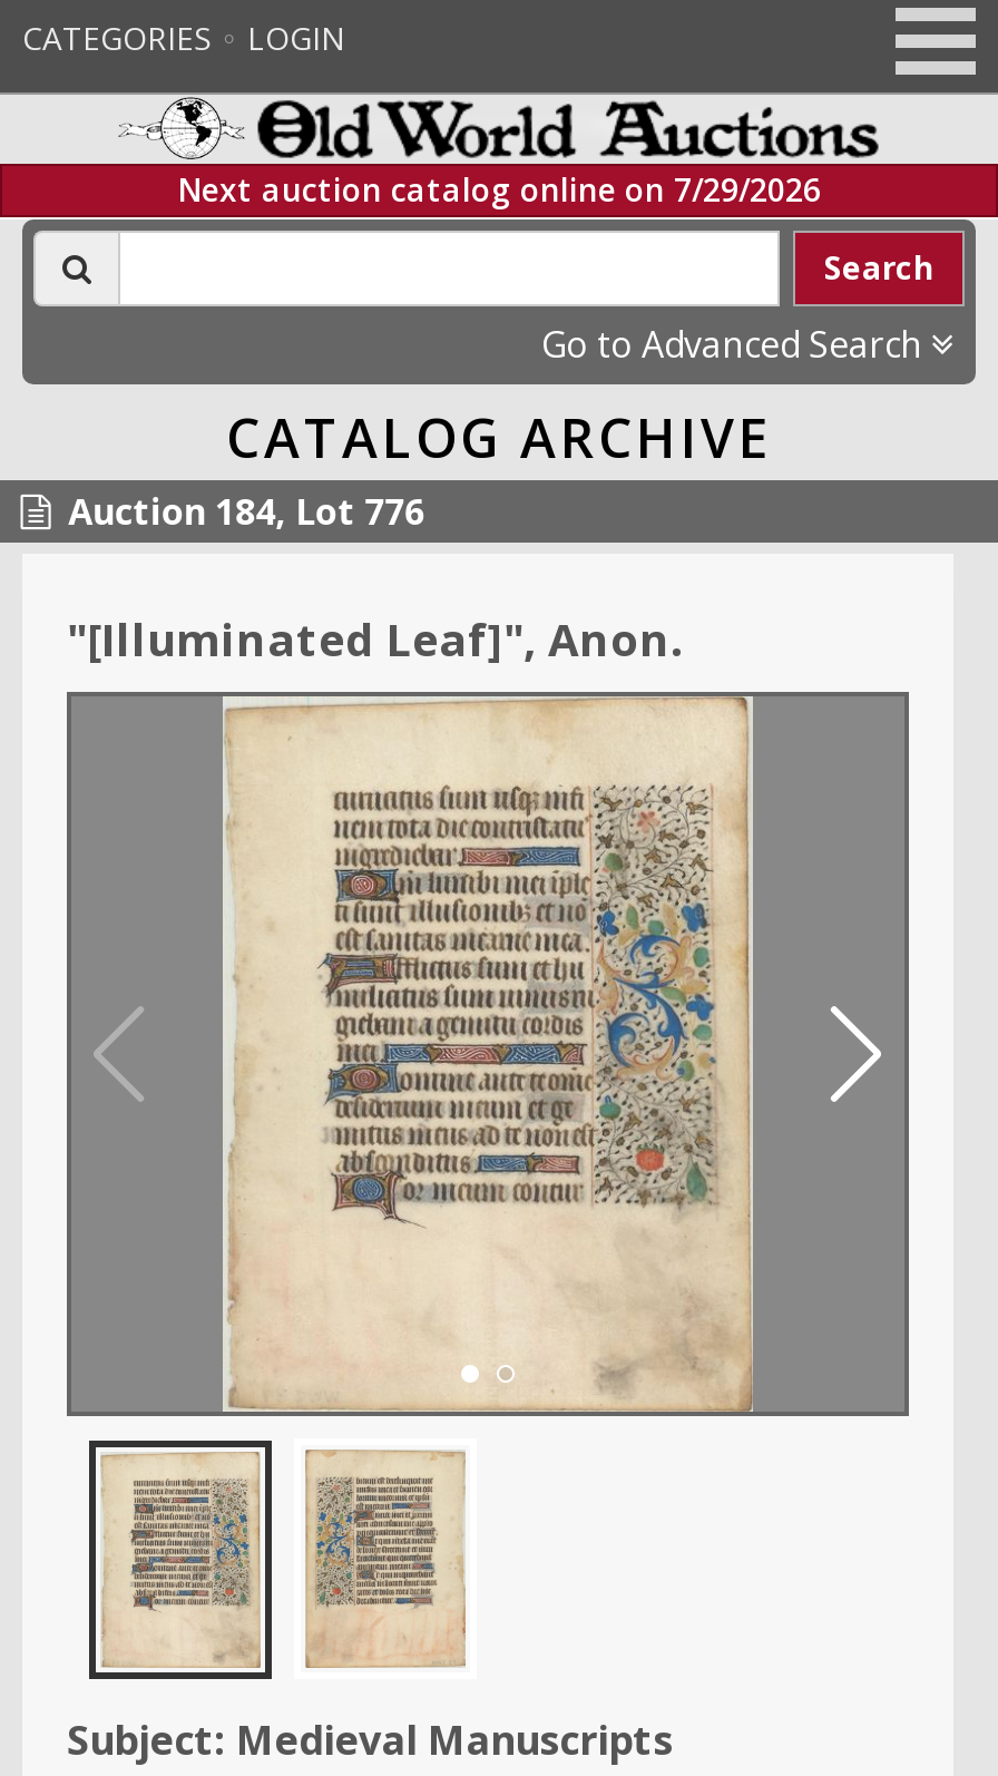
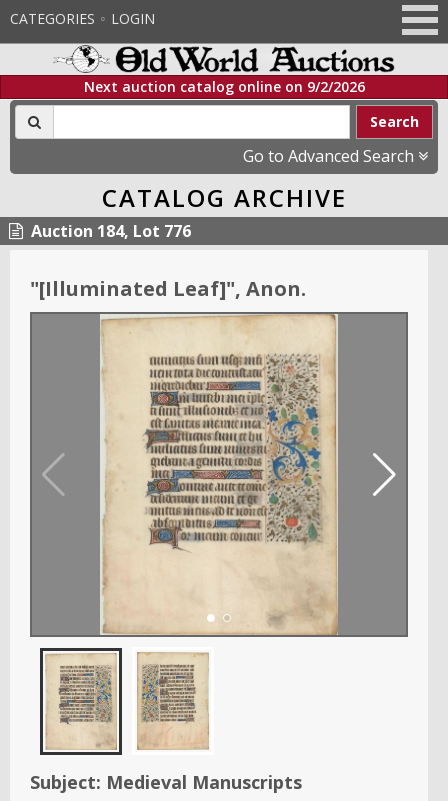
[177,168,821,211] Next auction catalog online on 7/29/2026 -> [83,77,364,96] Next auction catalog online on 9/2/2026

